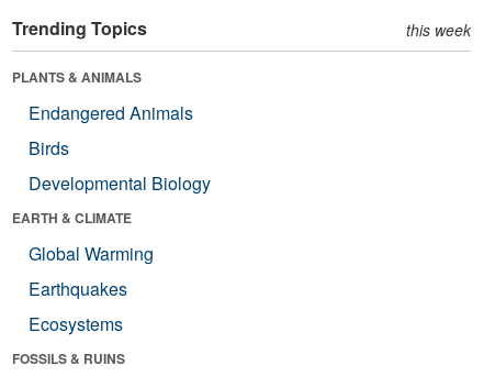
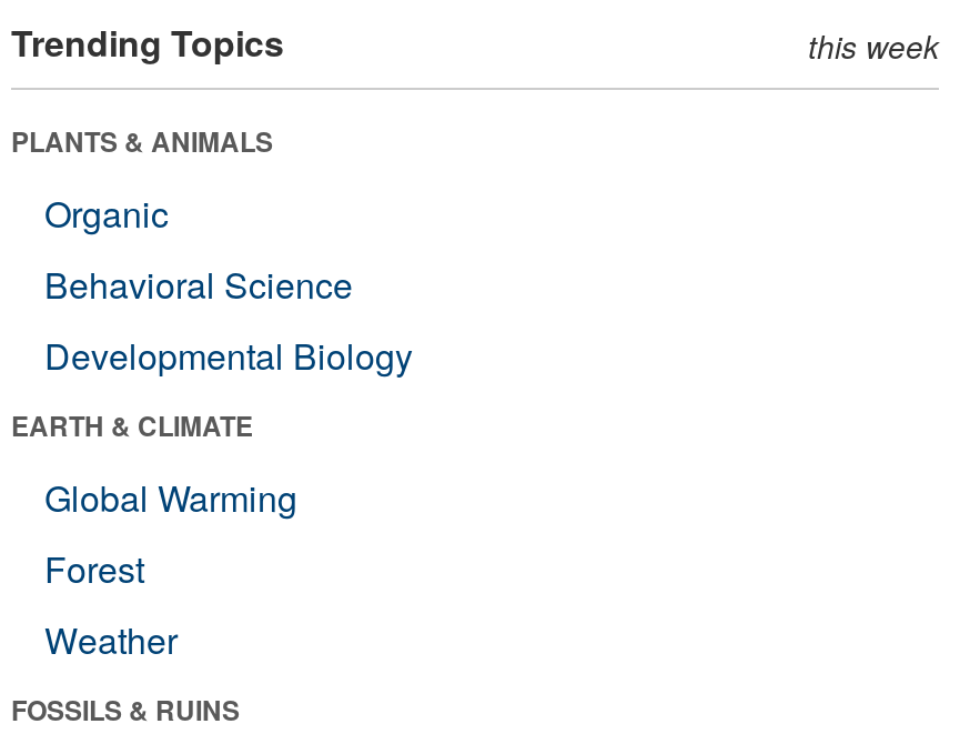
[29,100,193,160] Endangered Animals | Birds -> [44,187,353,309] Organic | Behavioral Science
[29,276,127,336] Earthquakes | Ecosystems -> [44,543,178,665] Forest | Weather

